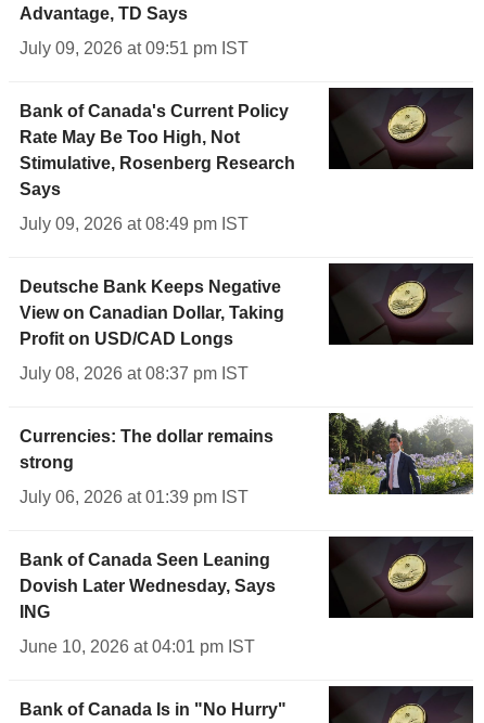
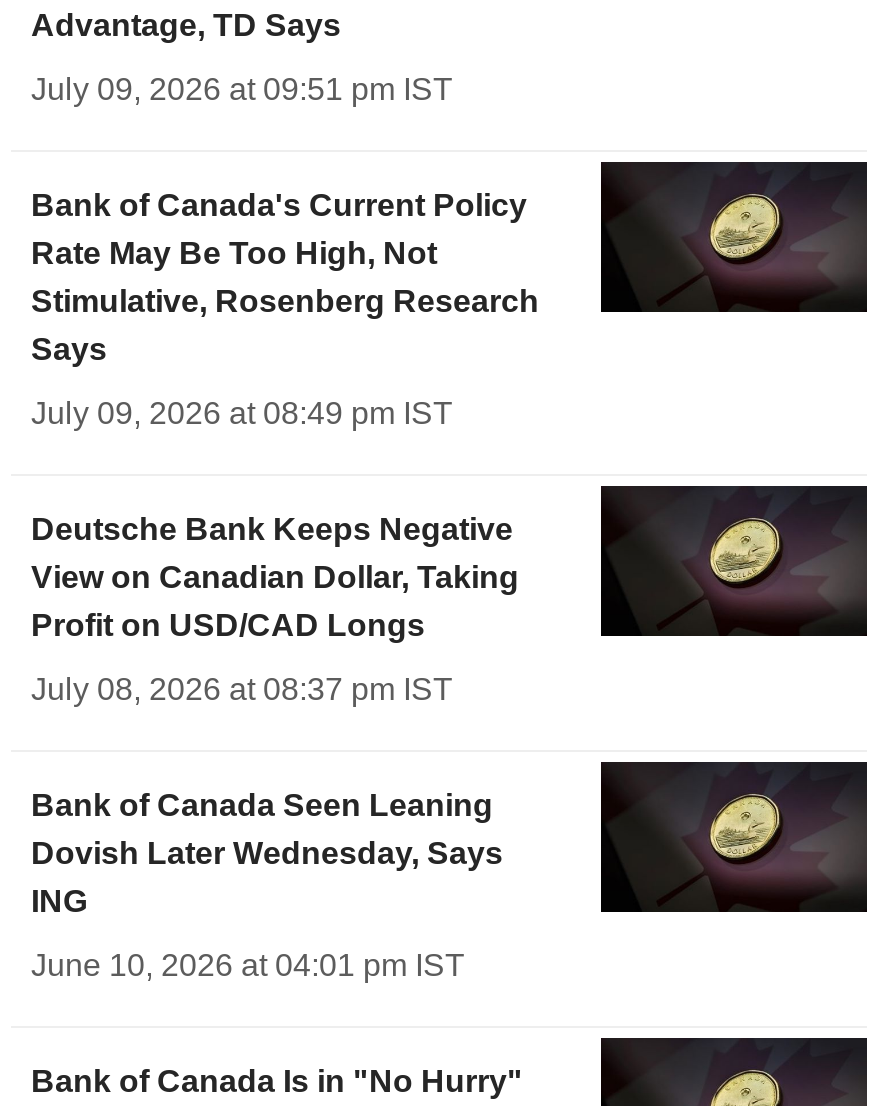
[328,413,474,495] [image] -> none
[20,427,273,507] Currencies: The dollar remains | strong | July 06, 2026 at 01:39 pm IST -> none

